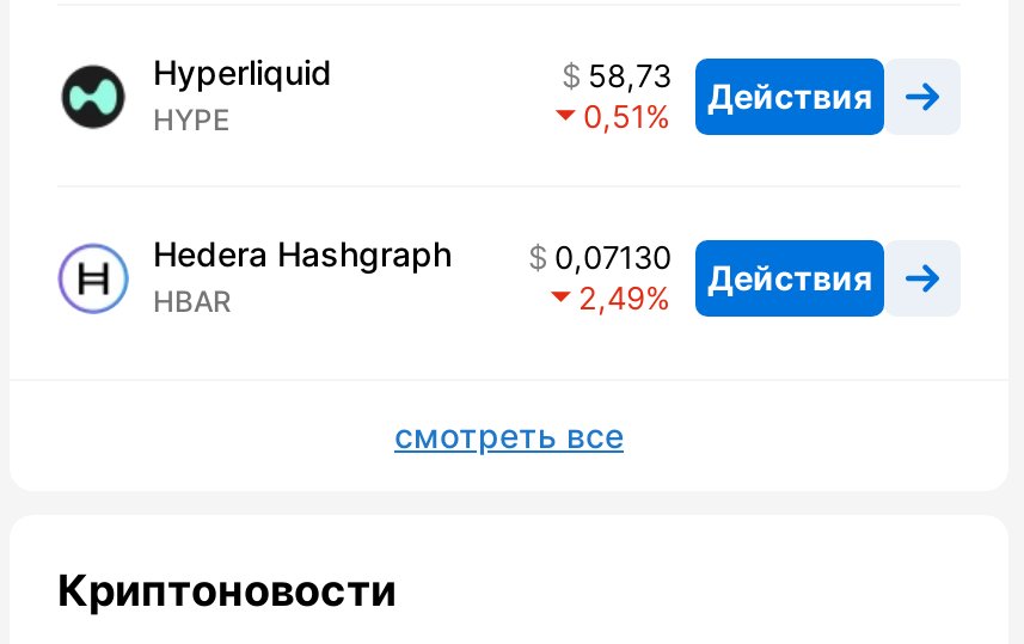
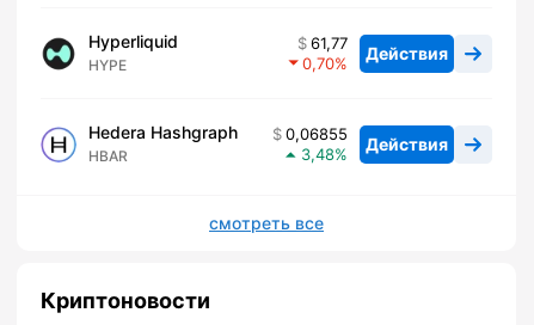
[588,57,872,116] 58,73 Действия -> [311,34,448,63] 61,77 Действия
[583,98,645,136] 0,51 -> [302,54,334,73] 0,70
[554,239,872,297] 0,07130 Действия -> [286,125,448,154] 0,06855 Действия
[578,279,645,318] 2,49 -> [301,145,334,164] 3,48

